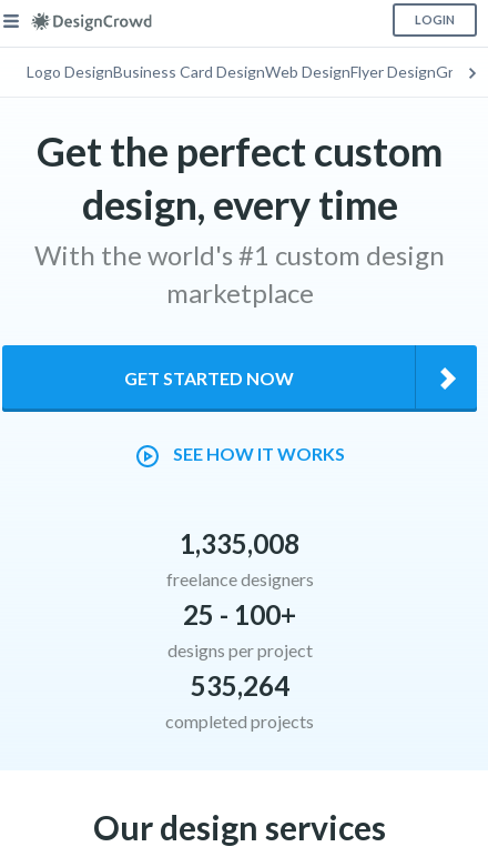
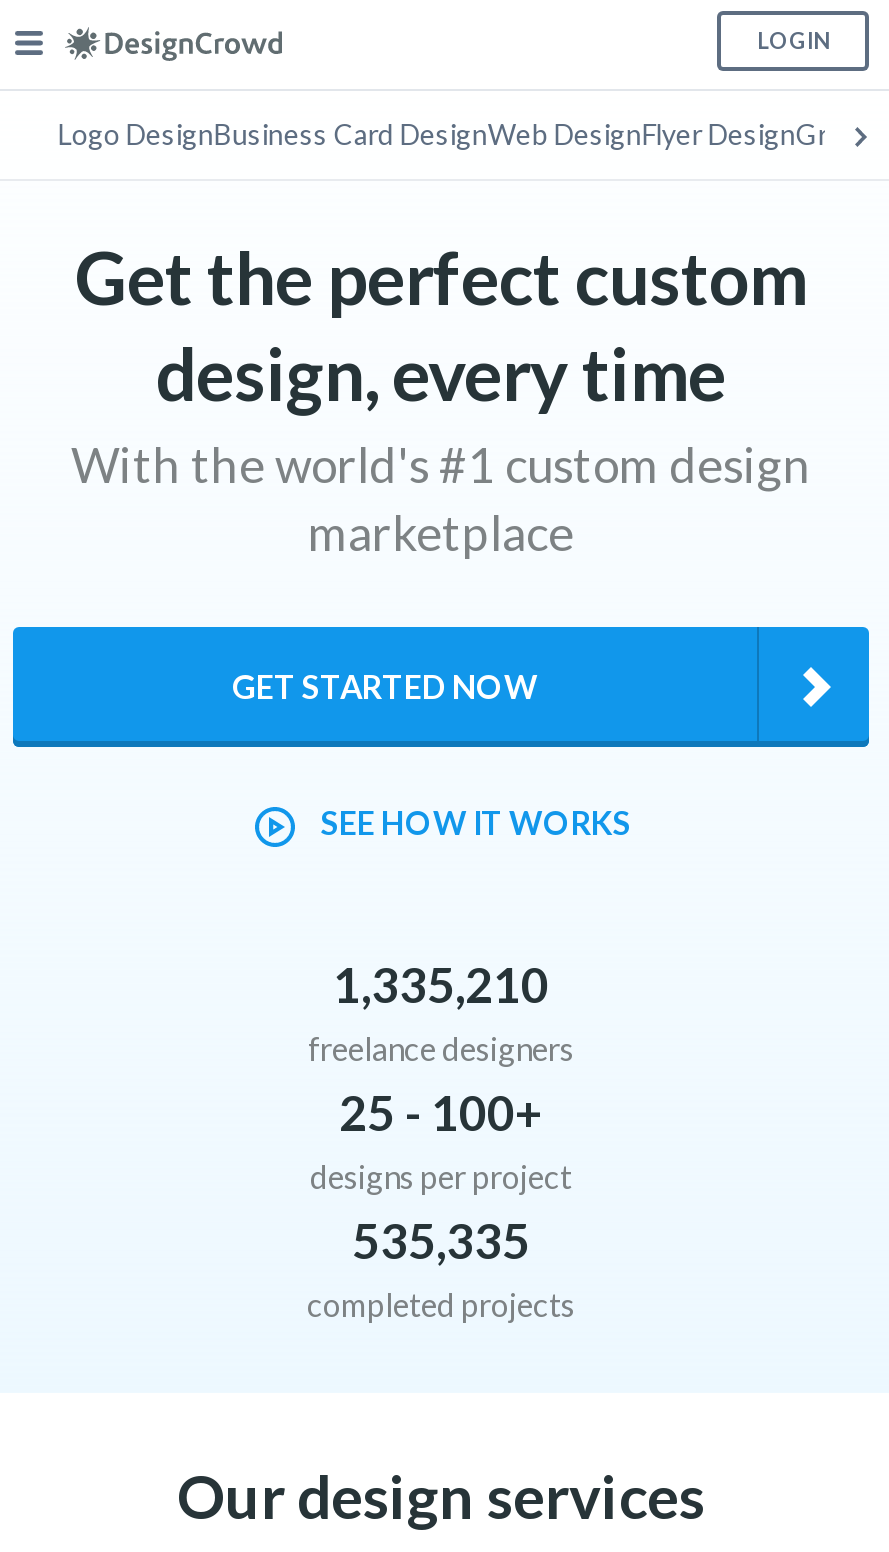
[180,527,299,559] 1,335,008 -> [333,955,549,1013] 1,335,210
[190,669,289,702] 535,264 -> [352,1211,530,1269] 535,335

